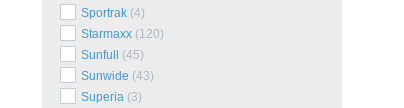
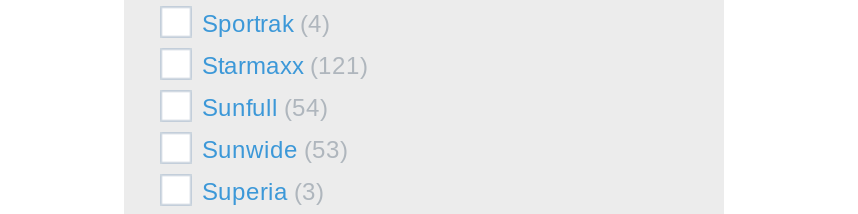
[81,27,164,41] Starmaxx (120) -> [202,52,368,80] Starmaxx (121)
[81,48,144,62] Sunfull (45) -> [202,94,328,122] Sunfull (54)
[81,69,154,83] Sunwide (43) -> [202,136,348,164] Sunwide (53)

